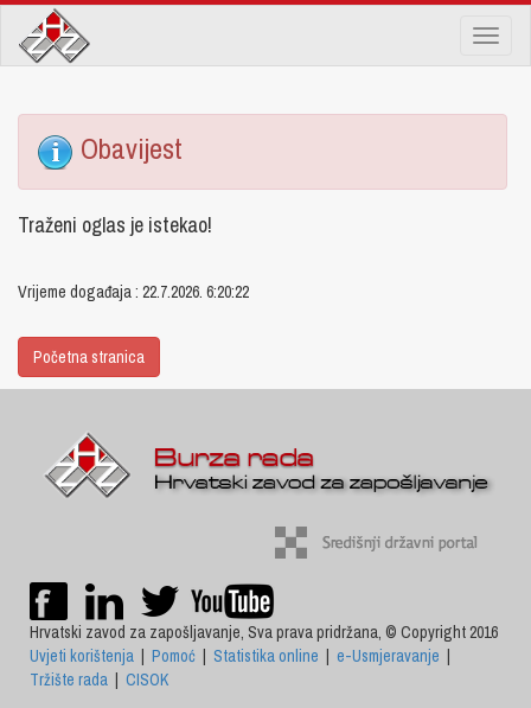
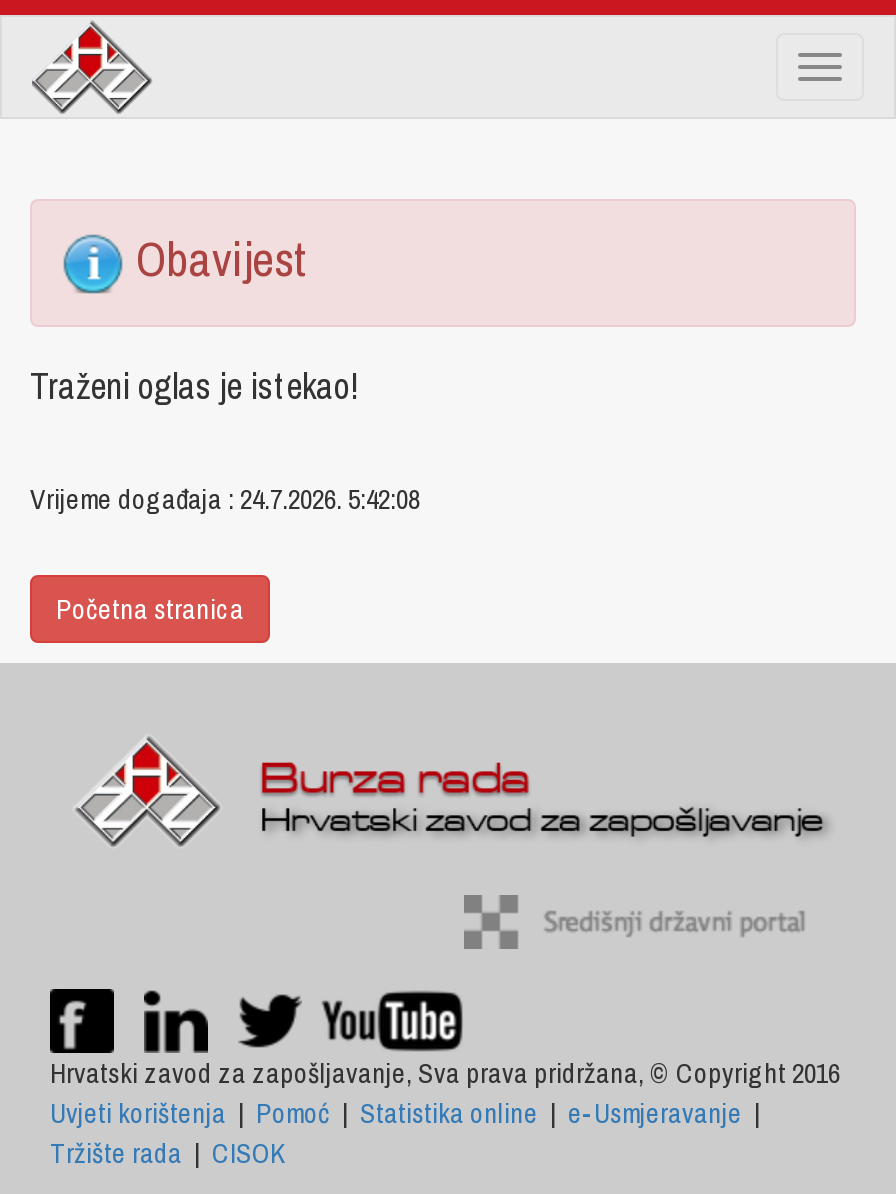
[18,281,249,302] Vrijeme događaja : 22.7.2026. 6:20:22 -> [30,481,420,517] Vrijeme događaja : 24.7.2026. 5:42:08

